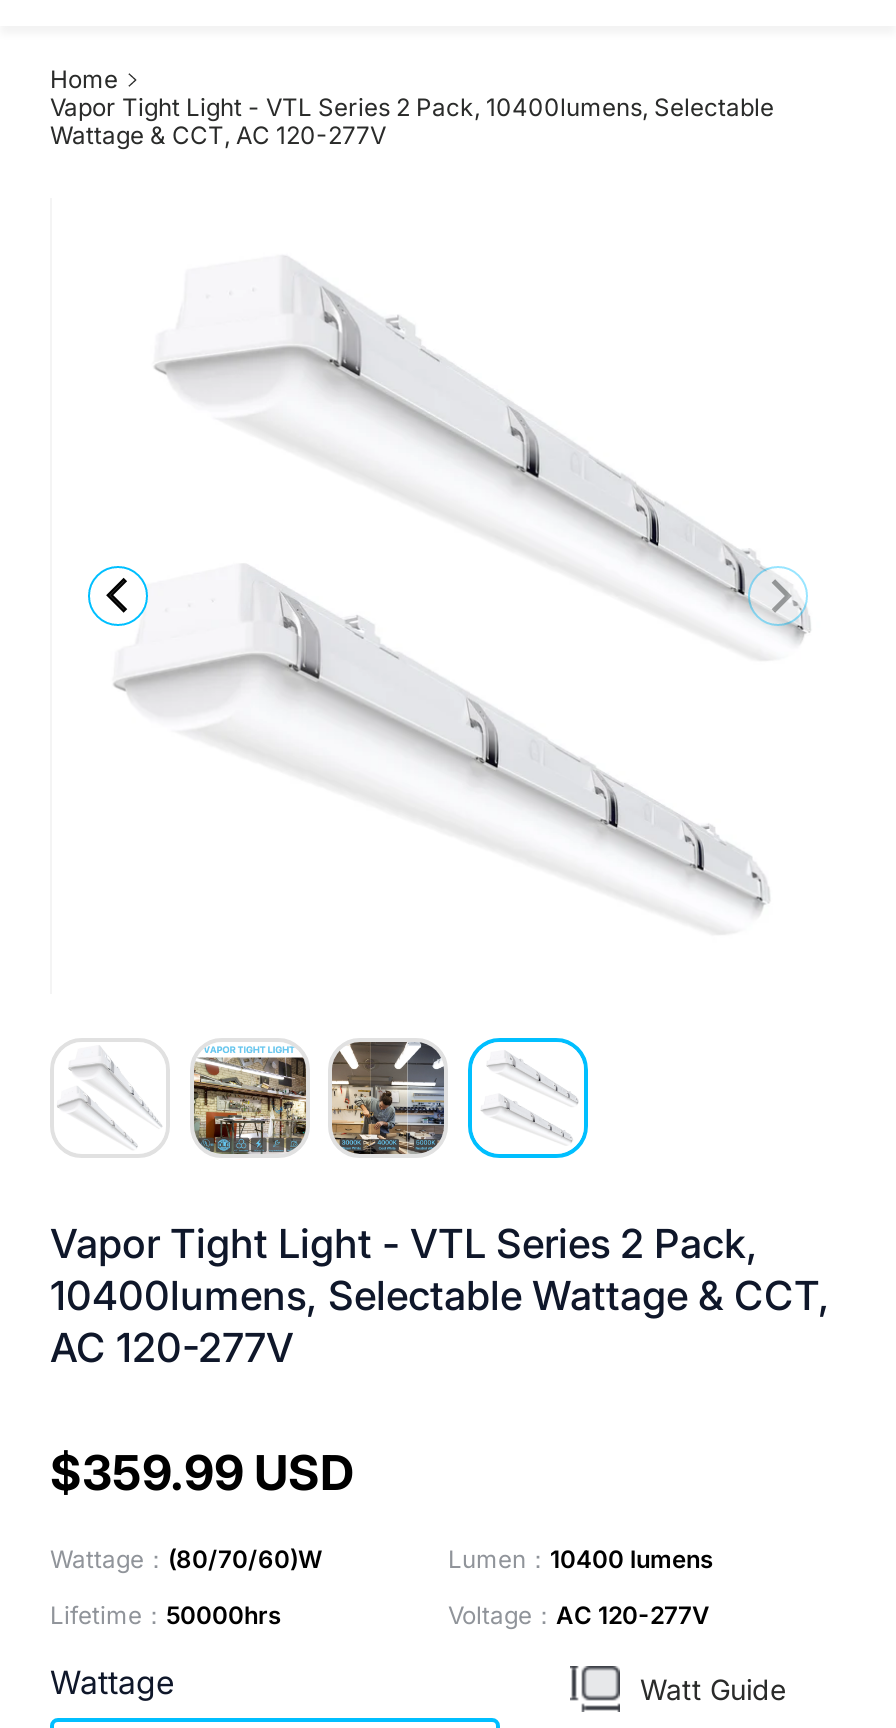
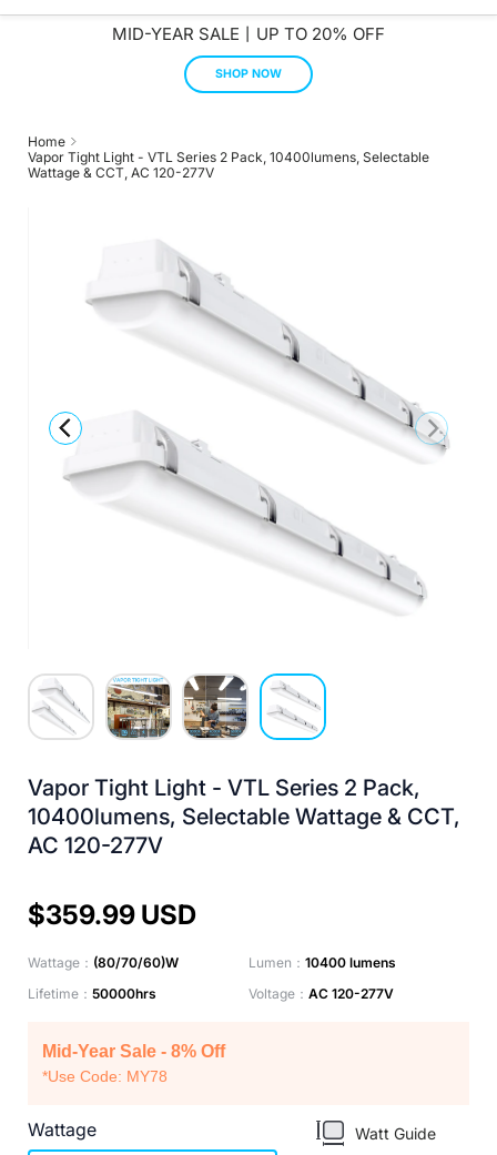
none -> [112,23,385,81] MID-YEAR SALE丨UP TO 20% OFF | SHOP NOW
none -> [42,1041,225,1085] Mid-Year Sale - 8% Off | *Use Code: MY78

